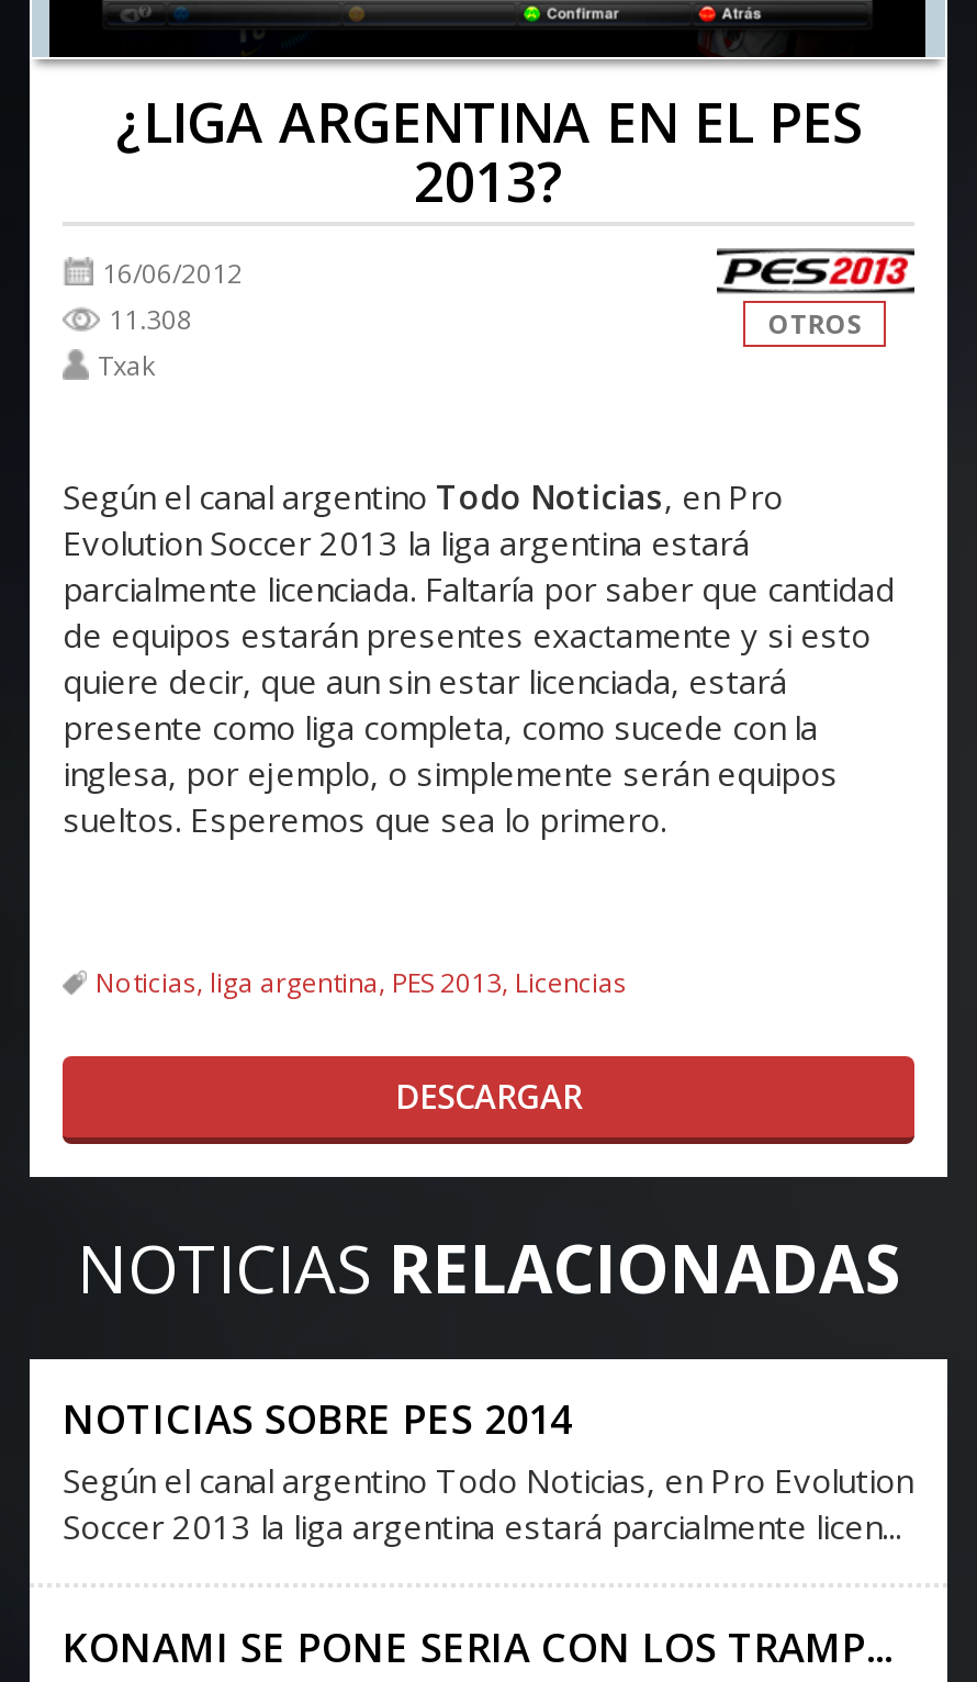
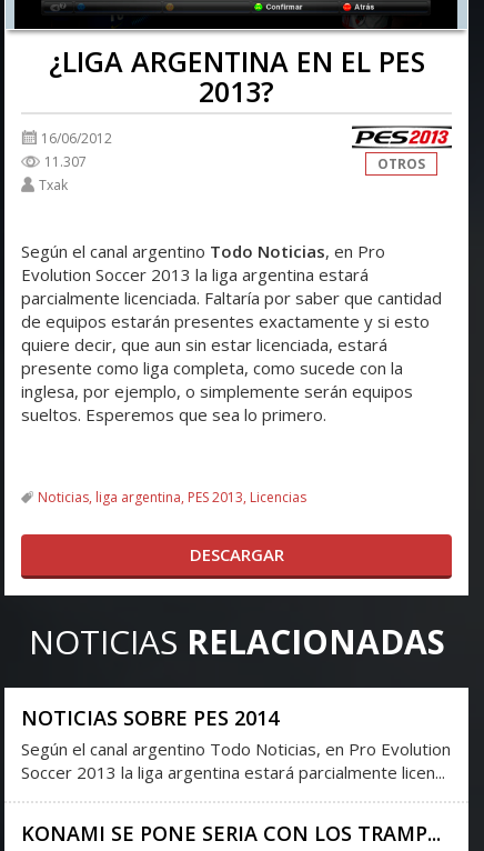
[109,301,192,338] 11.308 -> [44,152,87,171] 11.307

